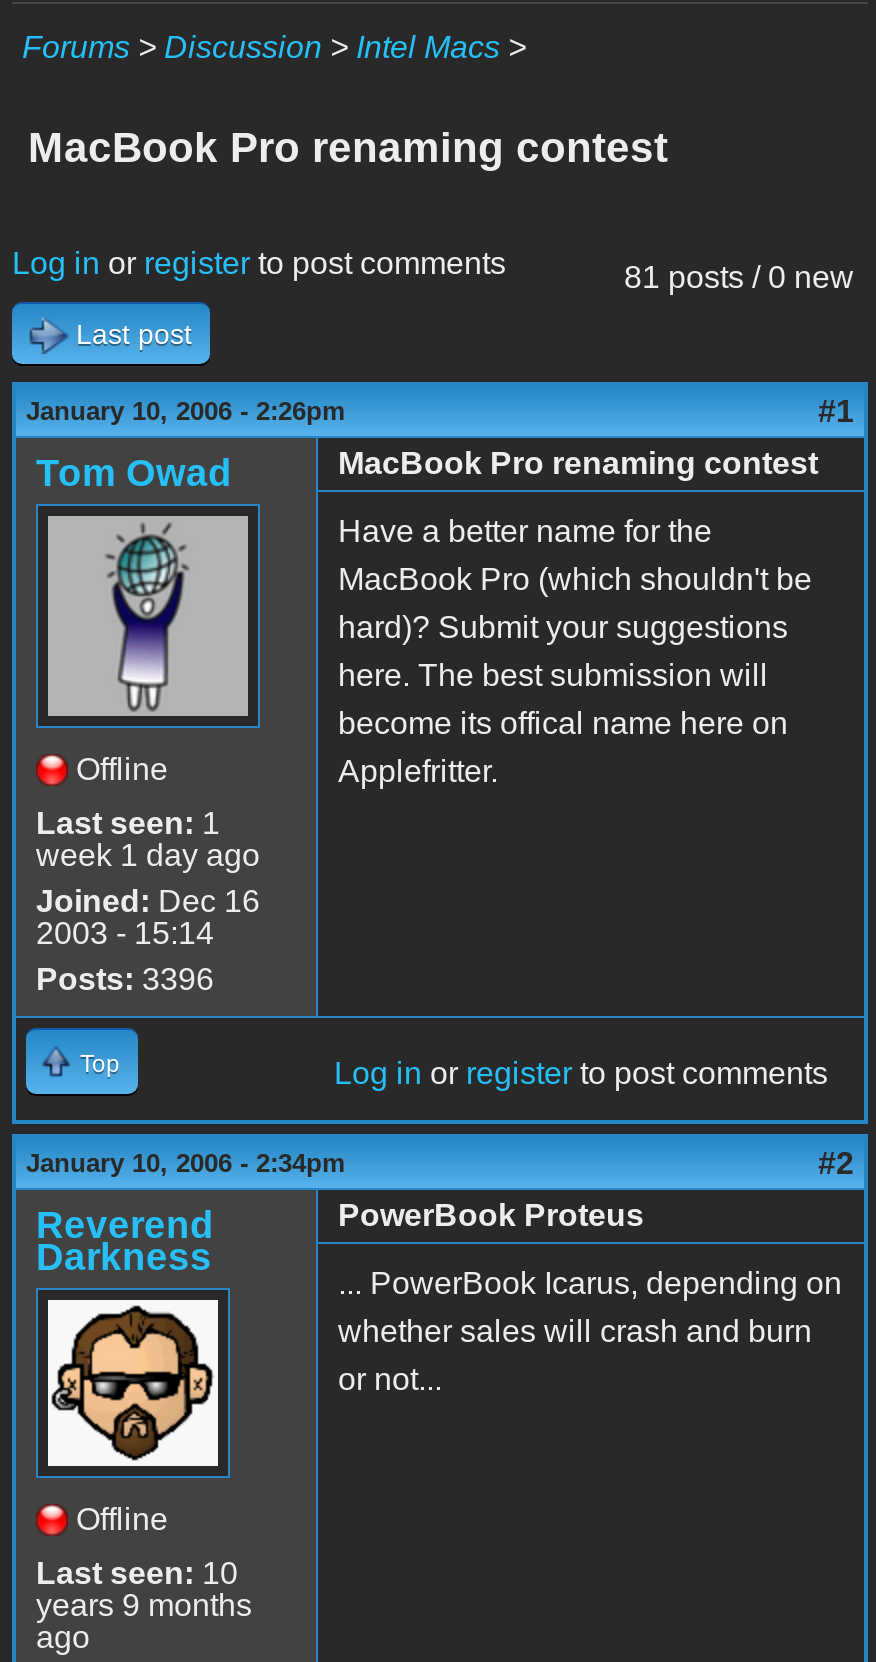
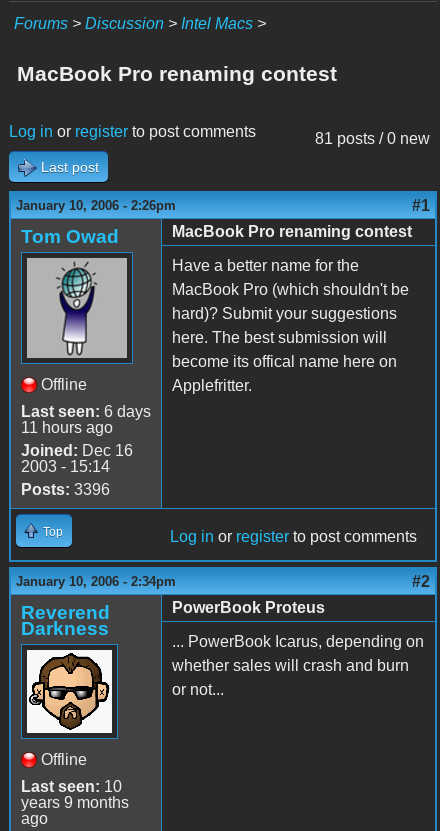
[36,806,260,872] Last seen: 1 | week 1 day ago -> [21,403,151,436] Last seen: 6 days | 11 hours ago

